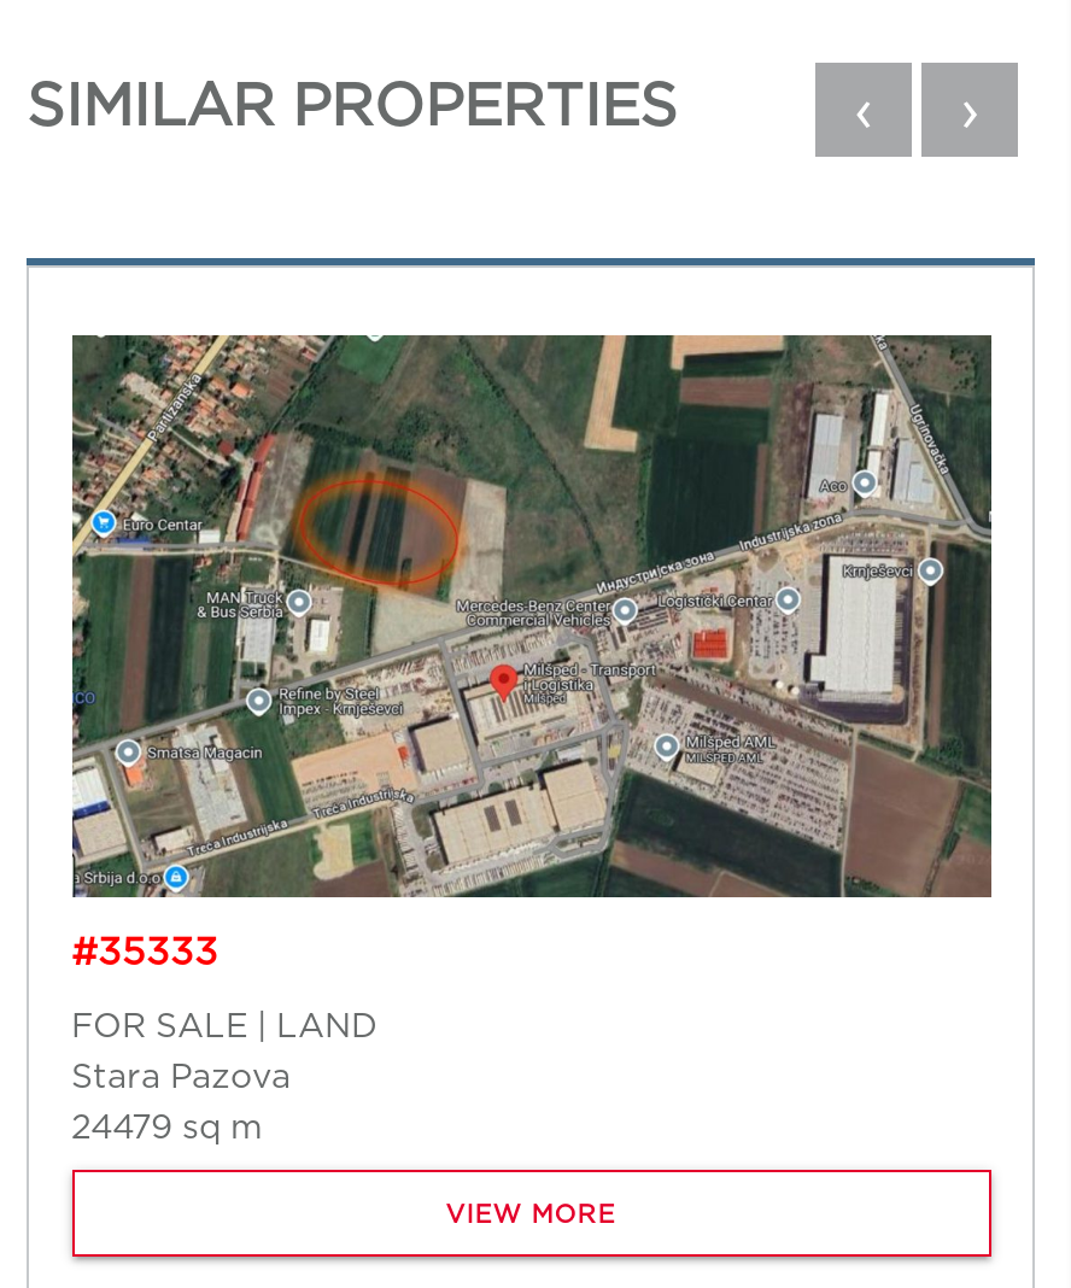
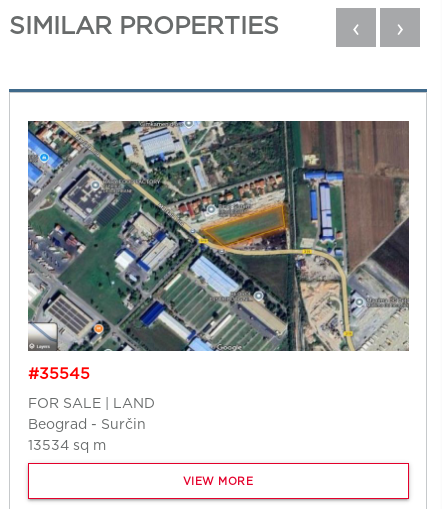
[70,334,994,975] [image] | #35333 -> [27,120,410,383] [image] | #35545
[71,1056,291,1145] Stara Pazova | 24479 sq m -> [27,416,145,453] Beograd - Surčin | 13534 sq m

